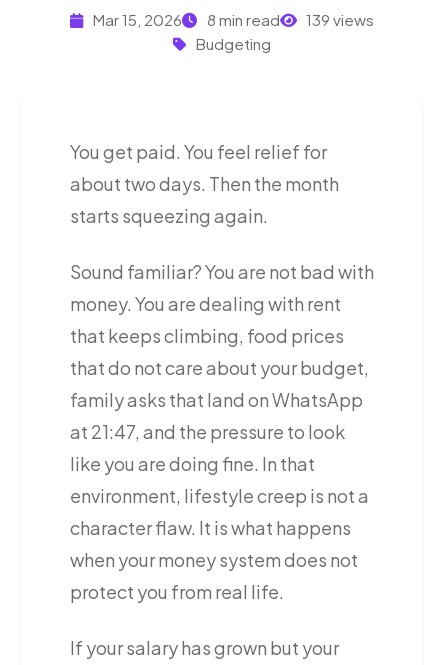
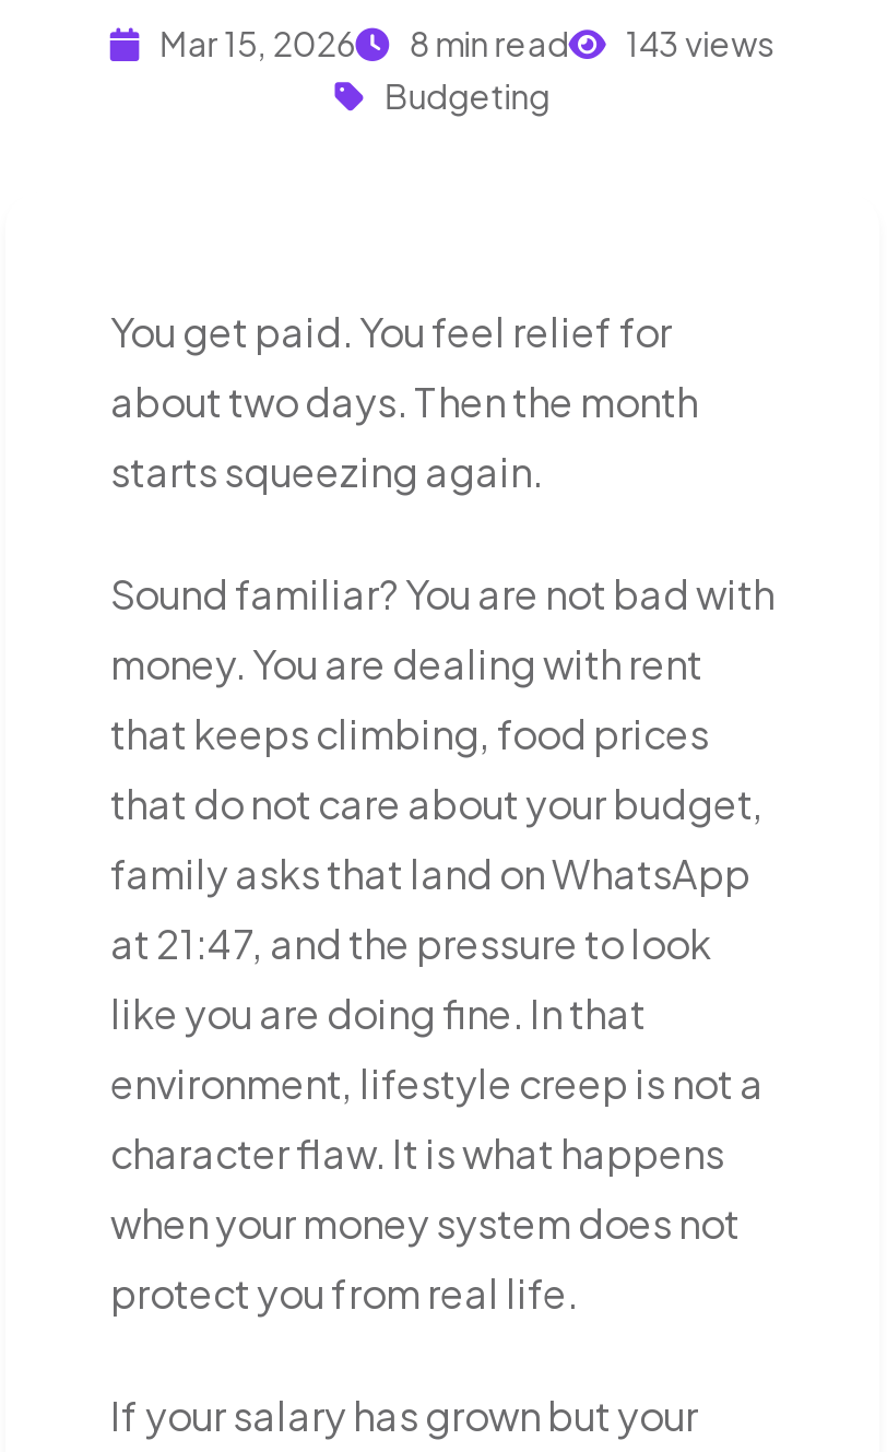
[89,10,374,29] Mar 15, 2026 8 min read 139 views -> [152,22,775,63] Mar 15, 2026 8 min read 143 views

